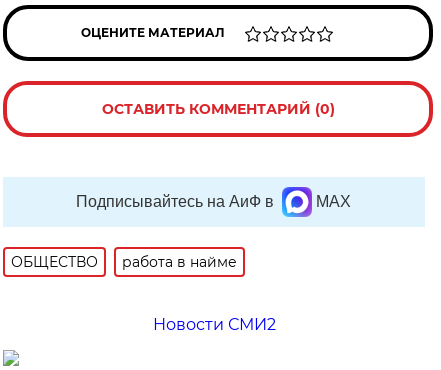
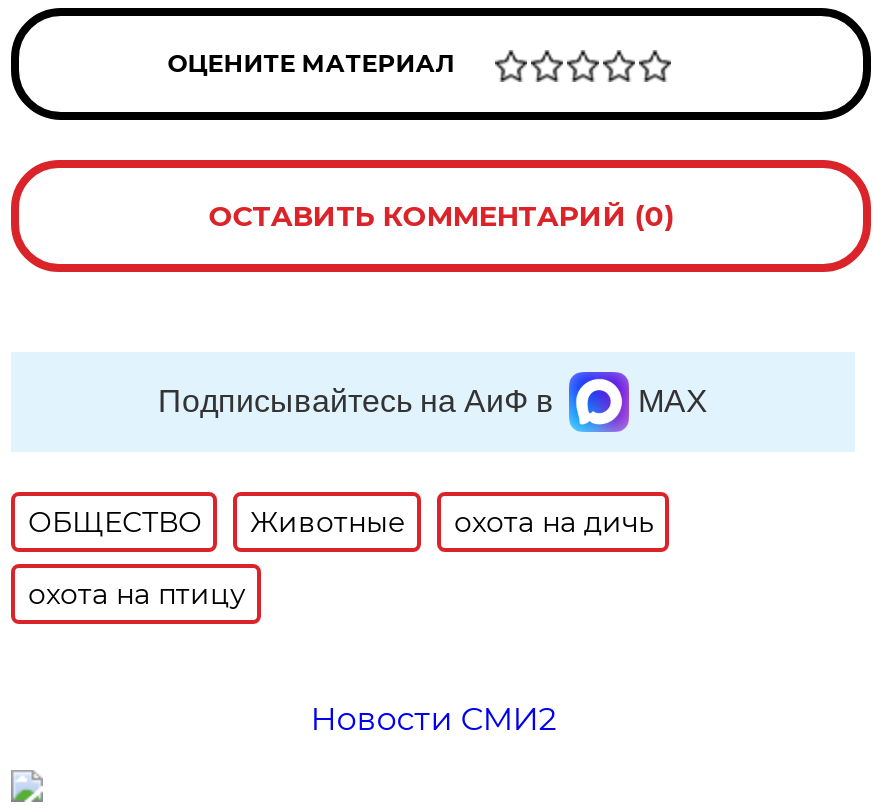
[122,253,237,271] работа в найме -> [28,504,654,612] Животные | охота на дичь | охота на птицу

